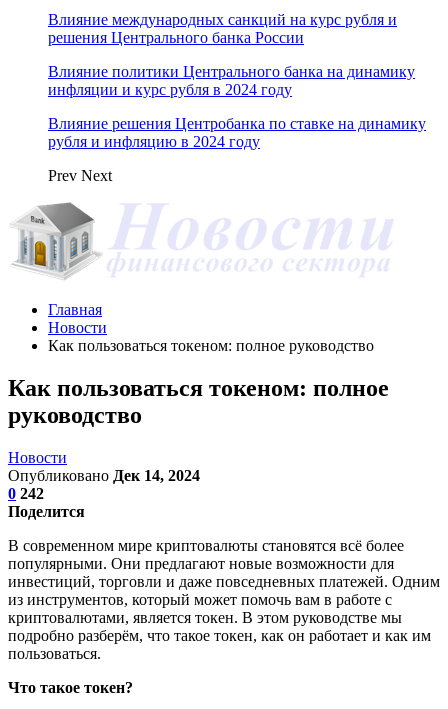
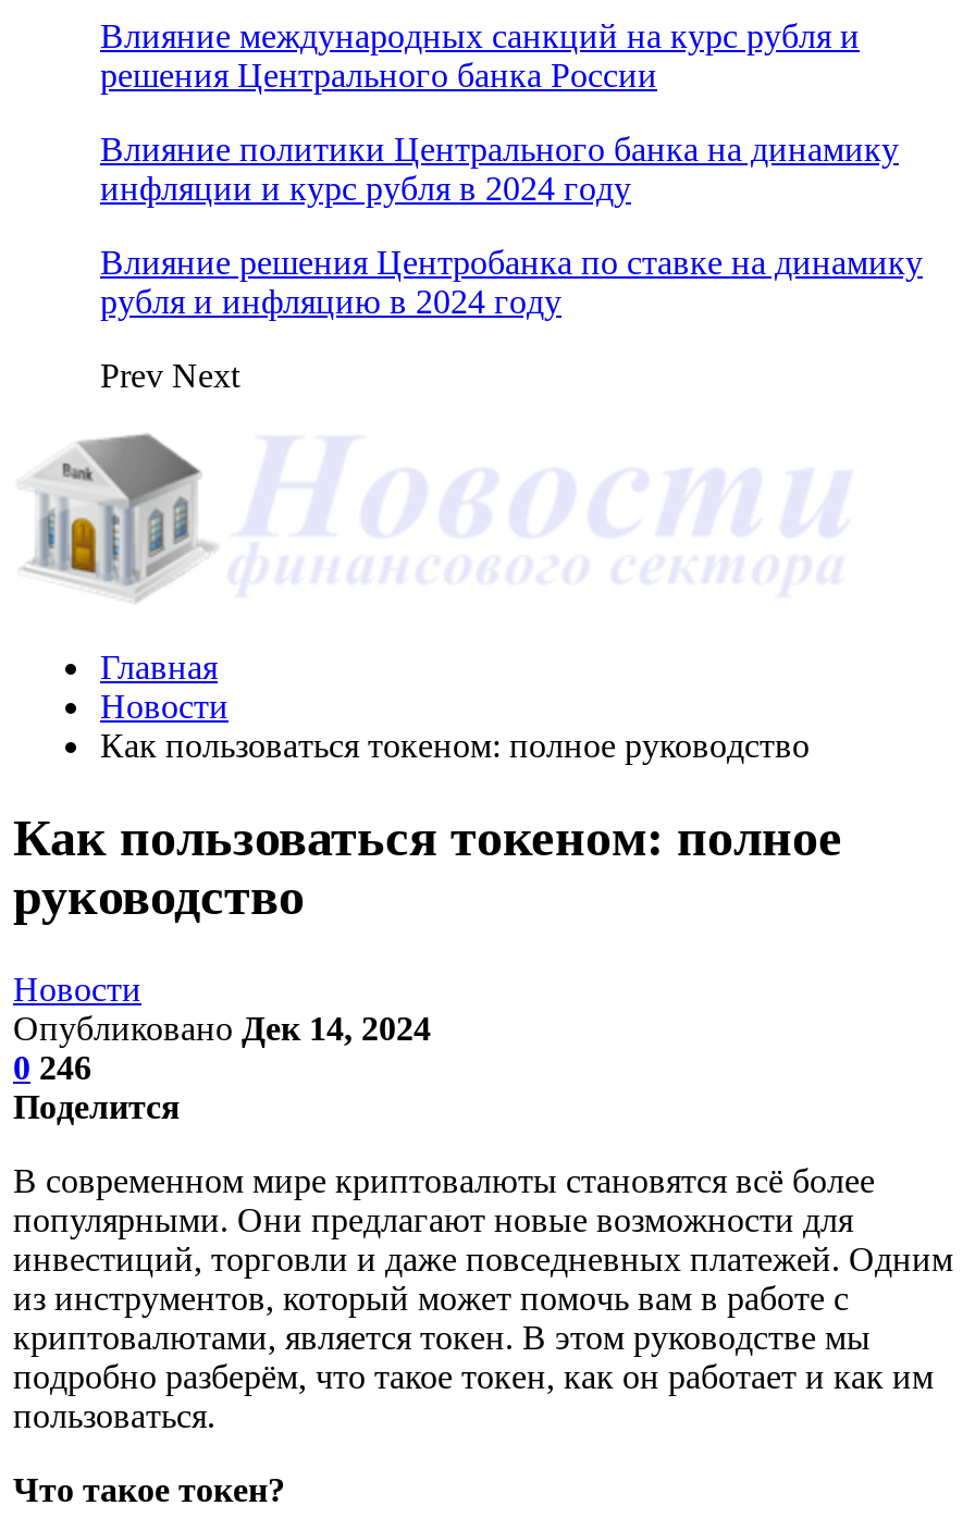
[8,485,44,502] 0 242 -> [13,1049,91,1086] 0 246

